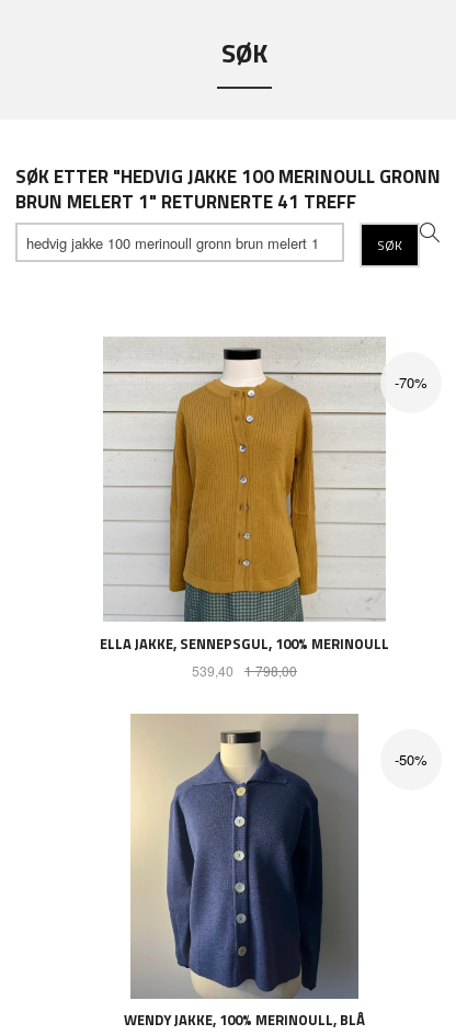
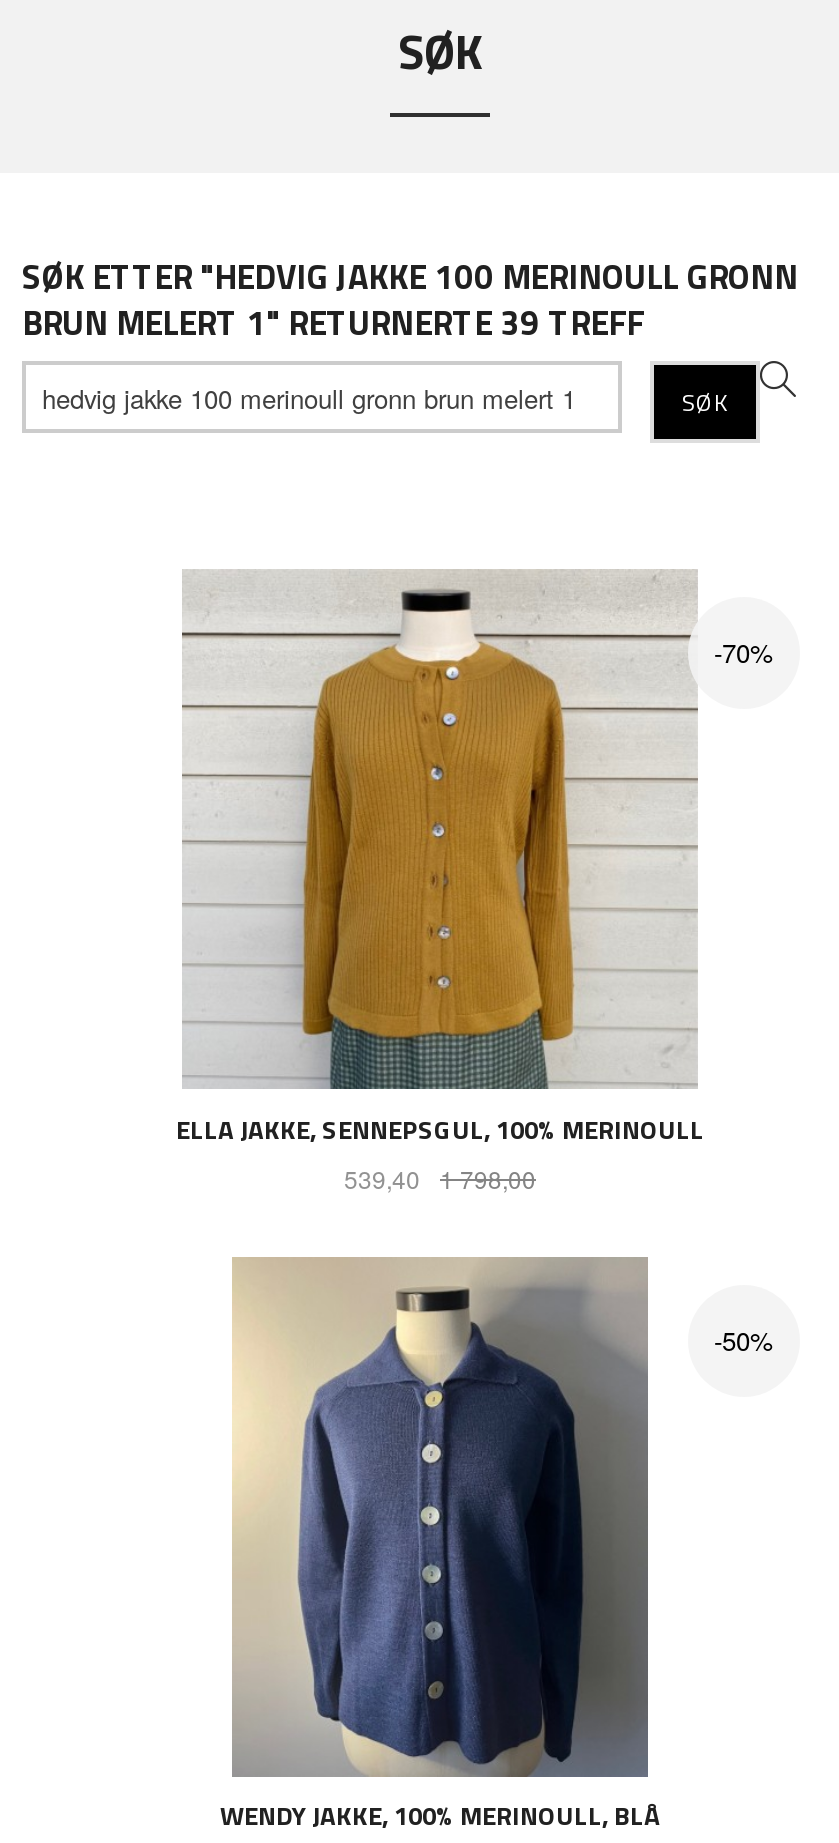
[15,188,356,216] BRUN MELERT 1" RETURNERTE 41 TREFF -> [22,298,644,350] BRUN MELERT 1" RETURNERTE 39 TREFF

